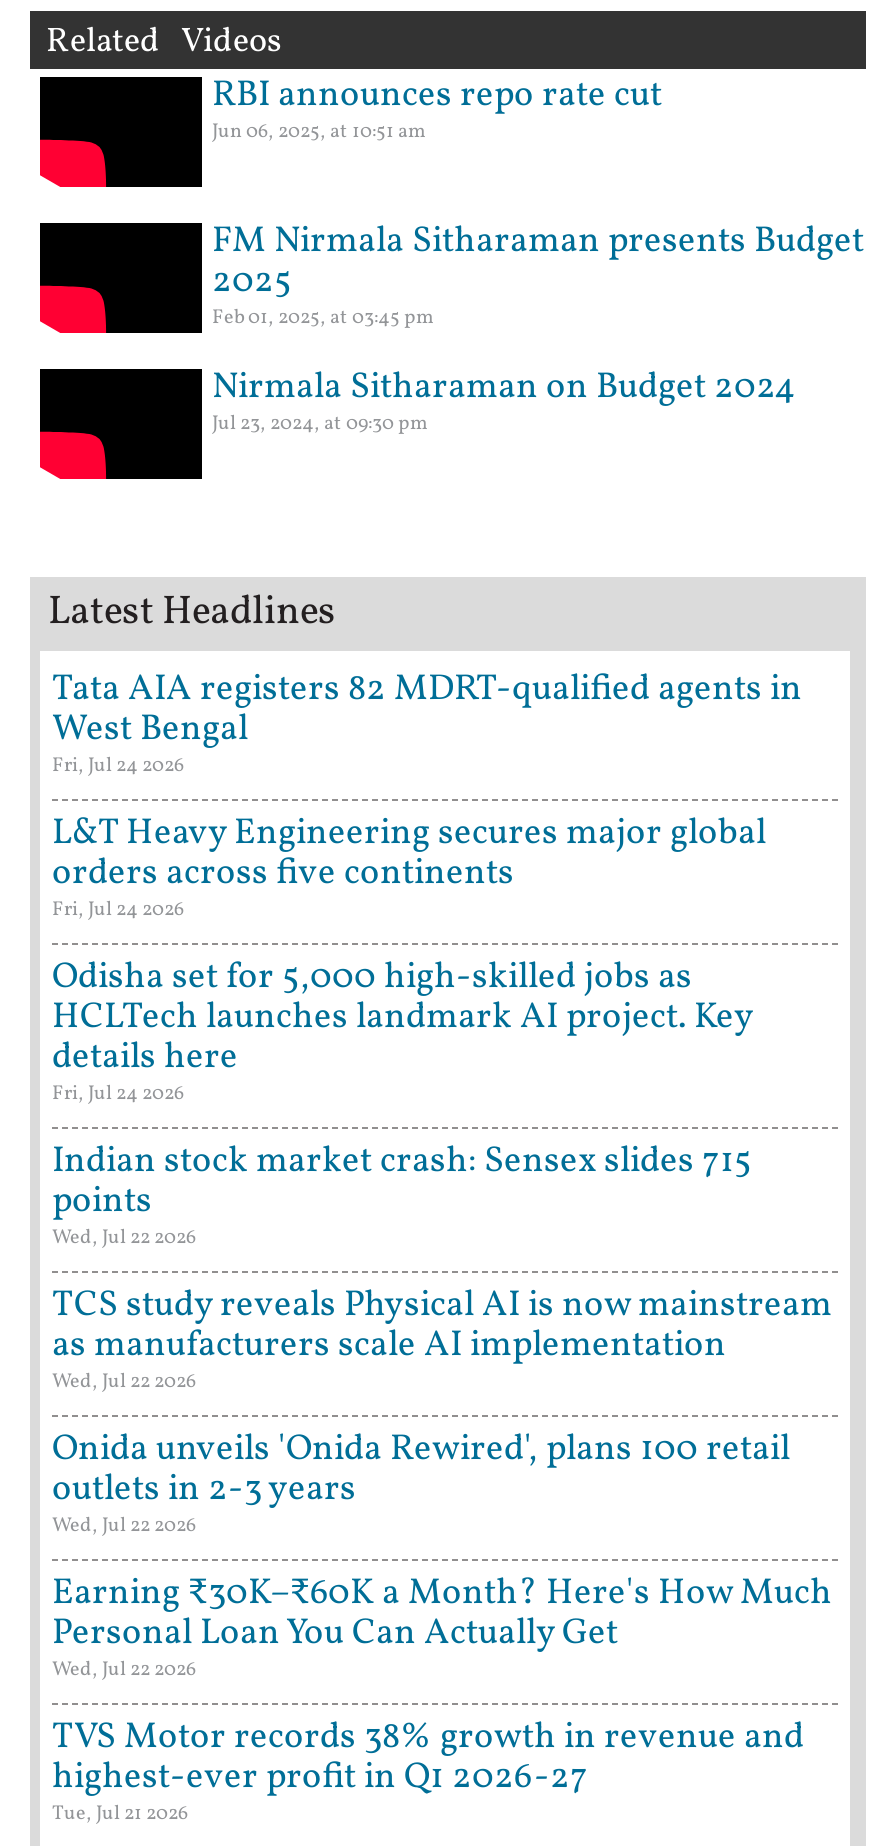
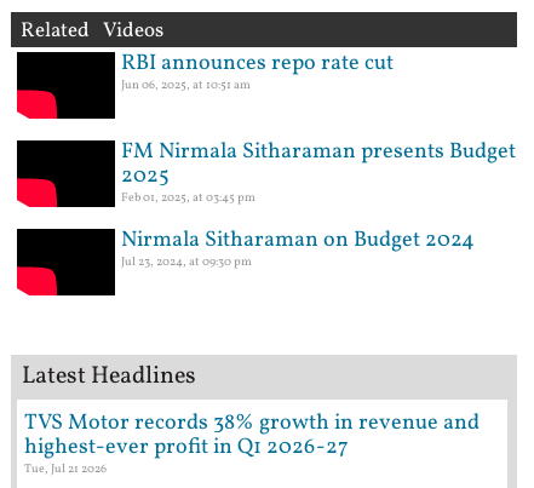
[52,665,832,1683] Tata AIA registers 82 MDRT-qualified agents in | West Bengal | Fri, Jul 24 2026 | L&T Heavy Engineering secures major global | orders across five continents | Fri, Jul 24 2026 | Odisha set for 5,000 high-skilled jobs as | HCLTech launches landmark AI project. Key | details here | Fri, Jul 24 2026 | Indian stock market crash: Sensex slides 715 | points | Wed, Jul 22 2026 | TCS study reveals Physical AI is now mainstream | as manufacturers scale AI implementation | Wed, Jul 22 2026 | Onida unveils 'Onida Rewired', plans 100 retail | outlets in 2-3 years | Wed, Jul 22 2026 | Earning ₹30K–₹60K a Month? Here's How Much | Personal Loan You Can Actually Get | Wed, Jul 22 2026 -> none

